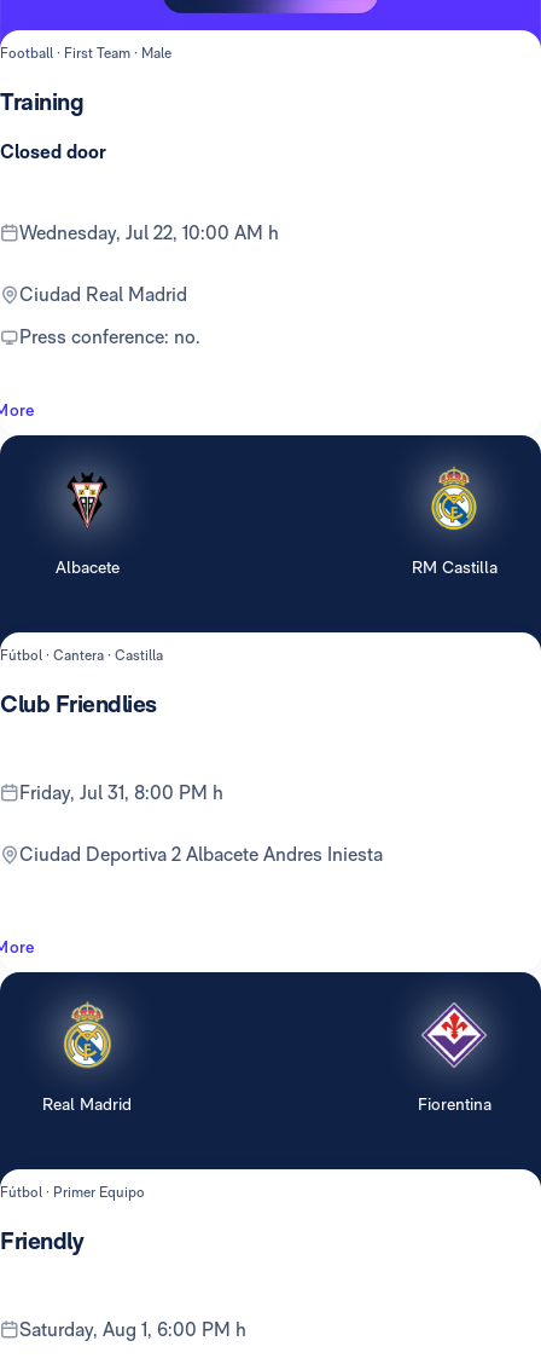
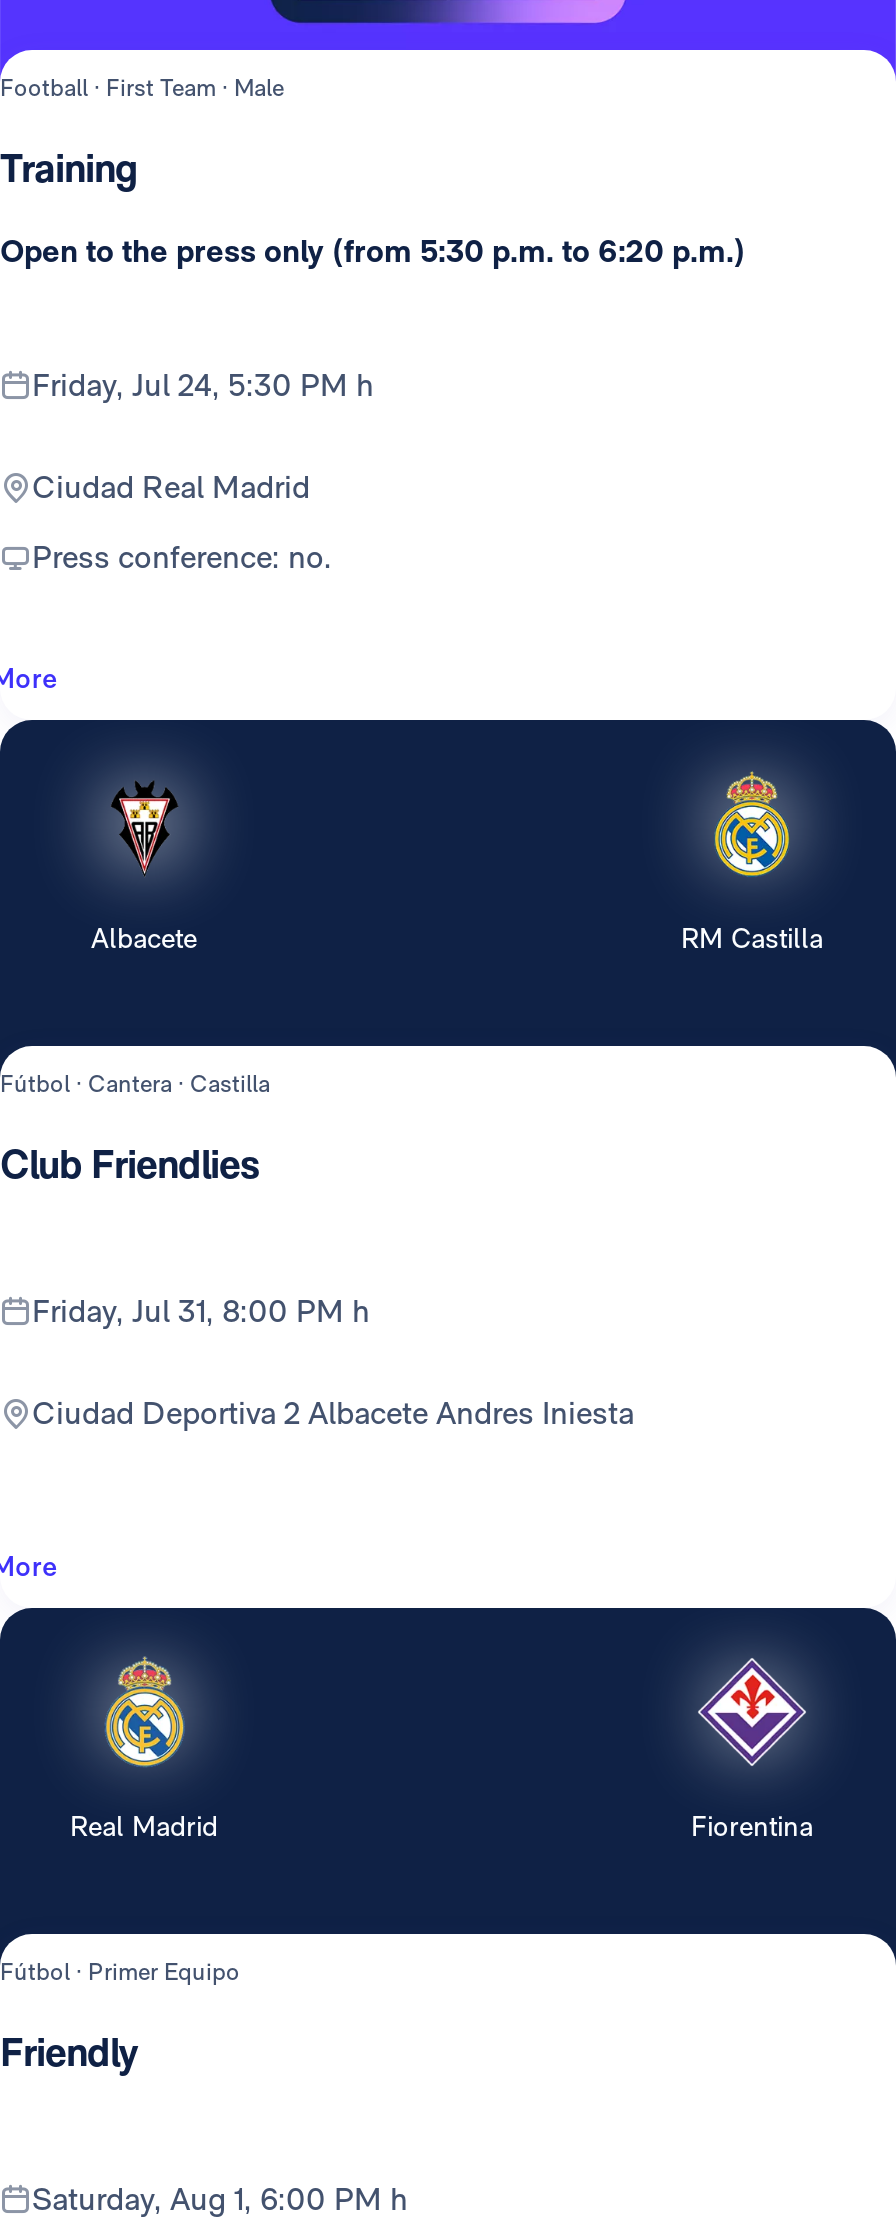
[0,140,106,163] Closed door -> [0,232,746,270] Open to the press only (from 5:30 p.m. to 6:20 p.m.)
[36,221,279,244] Wednesday, Jul 22, 10:00 AM h -> [50,366,374,404] Friday, Jul 24, 5:30 PM h

